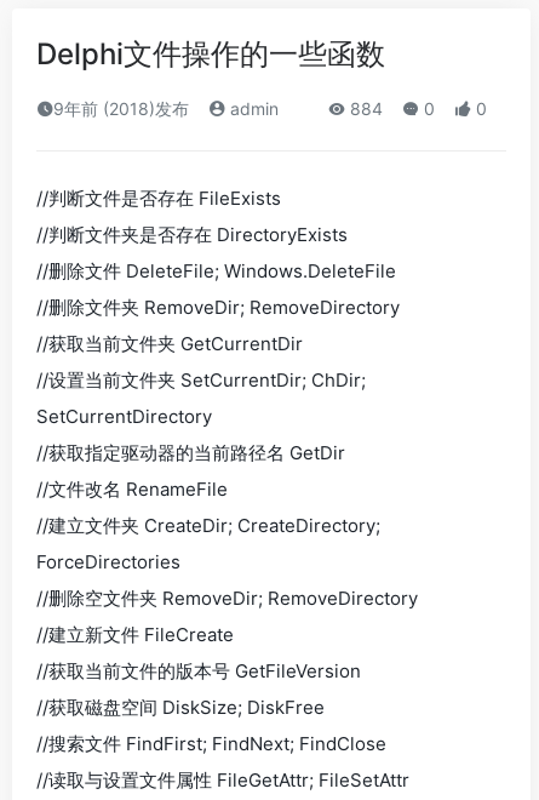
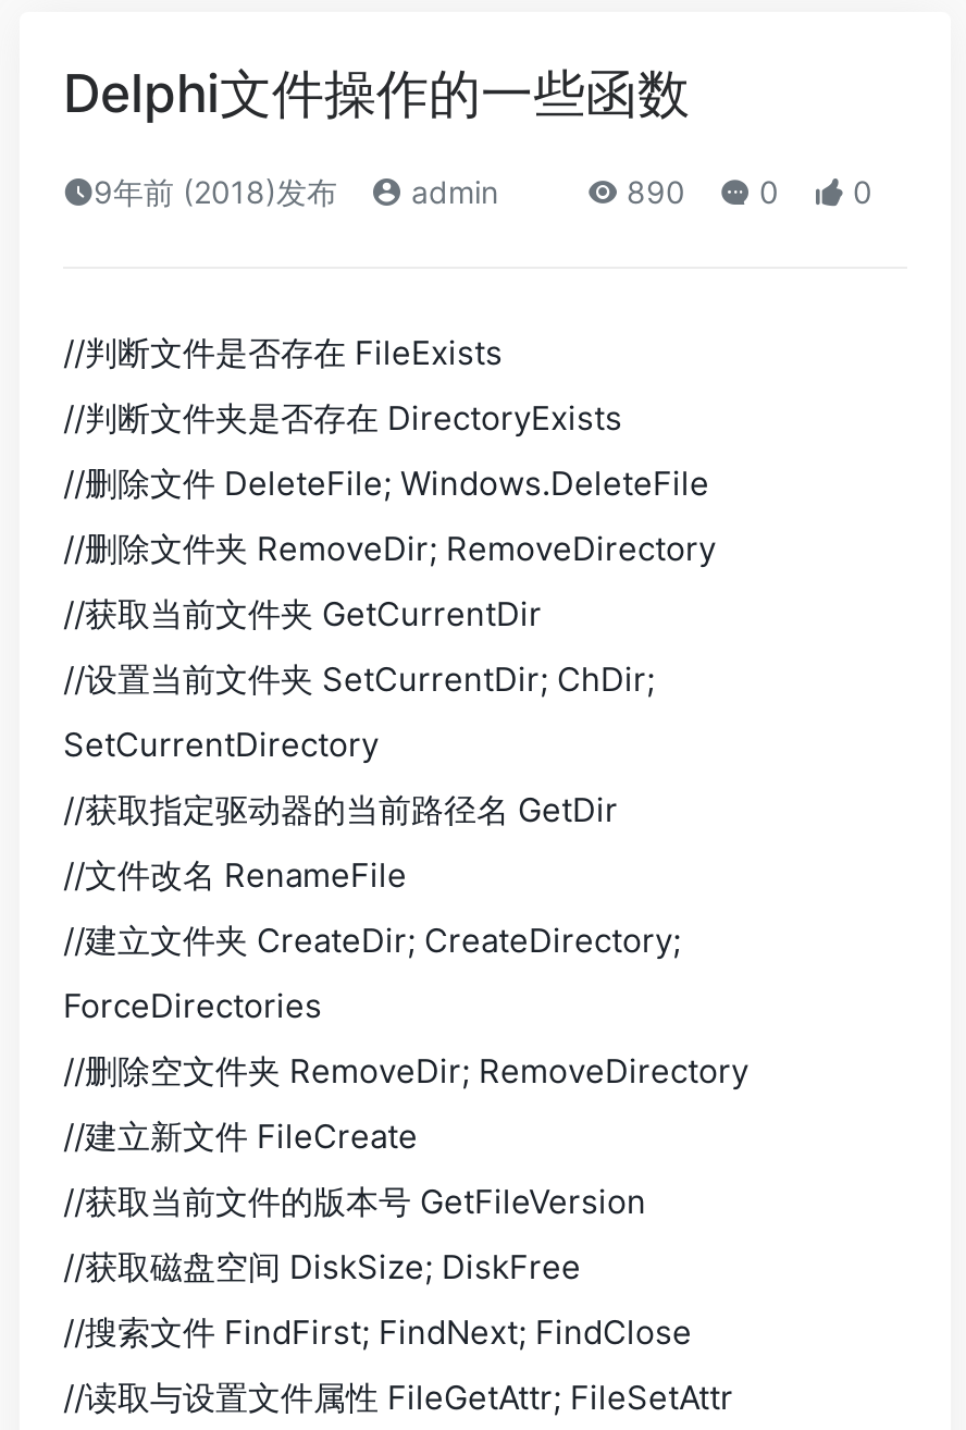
[345,98,487,119] 884 0 0 -> [618,173,872,210] 890 0 0

